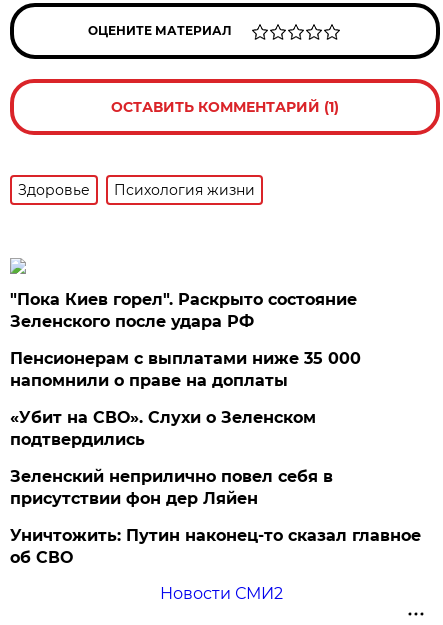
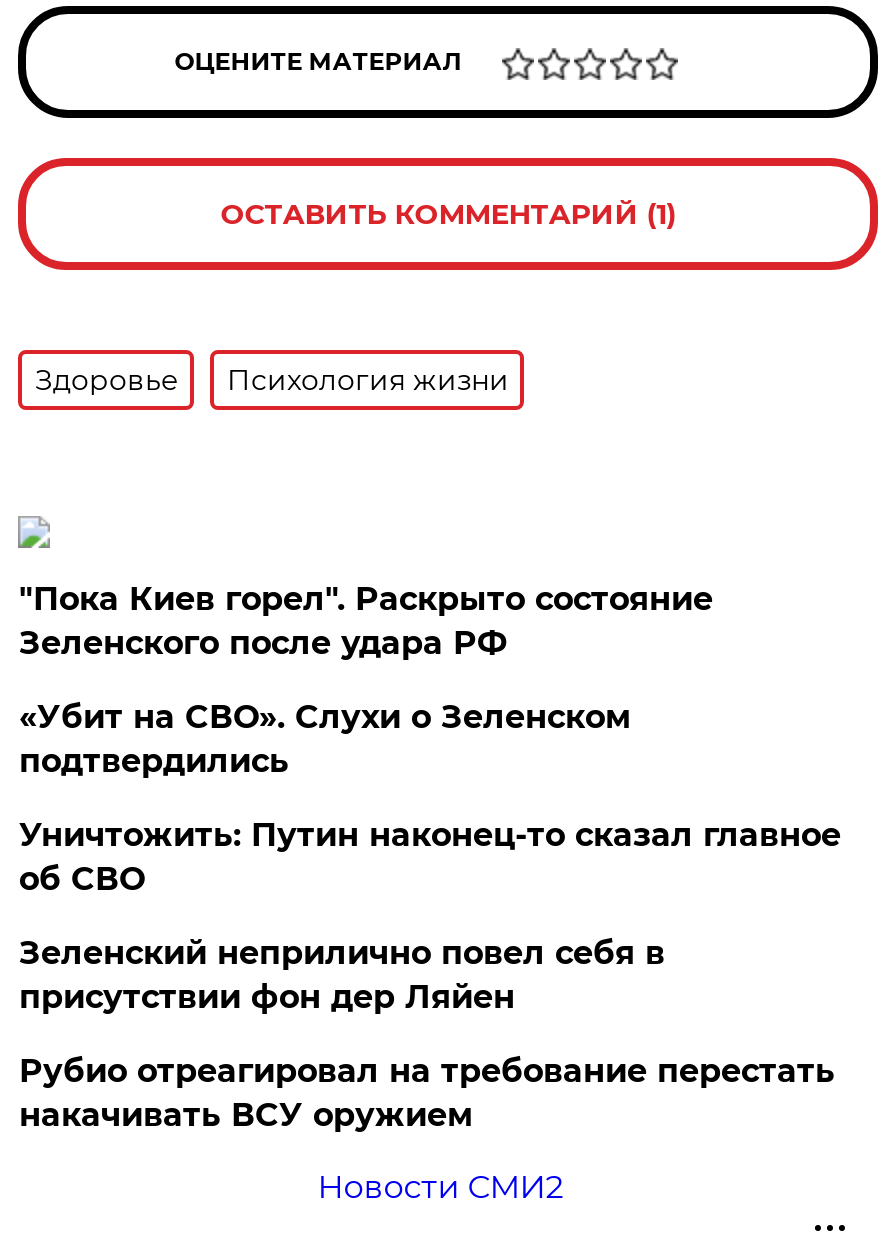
[10,349,361,390] Пенсионерам с выплатами ниже 35 000 | напомнили о праве на доплаты -> none
moved [10,408,316,449] -> [19,698,631,780]: «Убит на СВО». Слухи о Зеленском | подтвердились
none -> [19,1052,835,1134] Рубио отреагировал на требование перестать | накачивать ВСУ оружием
moved [10,526,421,567] -> [19,816,841,898]: Уничтожить: Путин наконец-то сказал главное | об СВО

